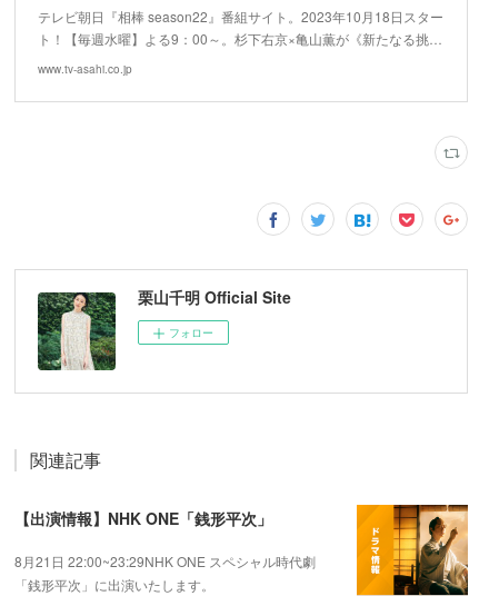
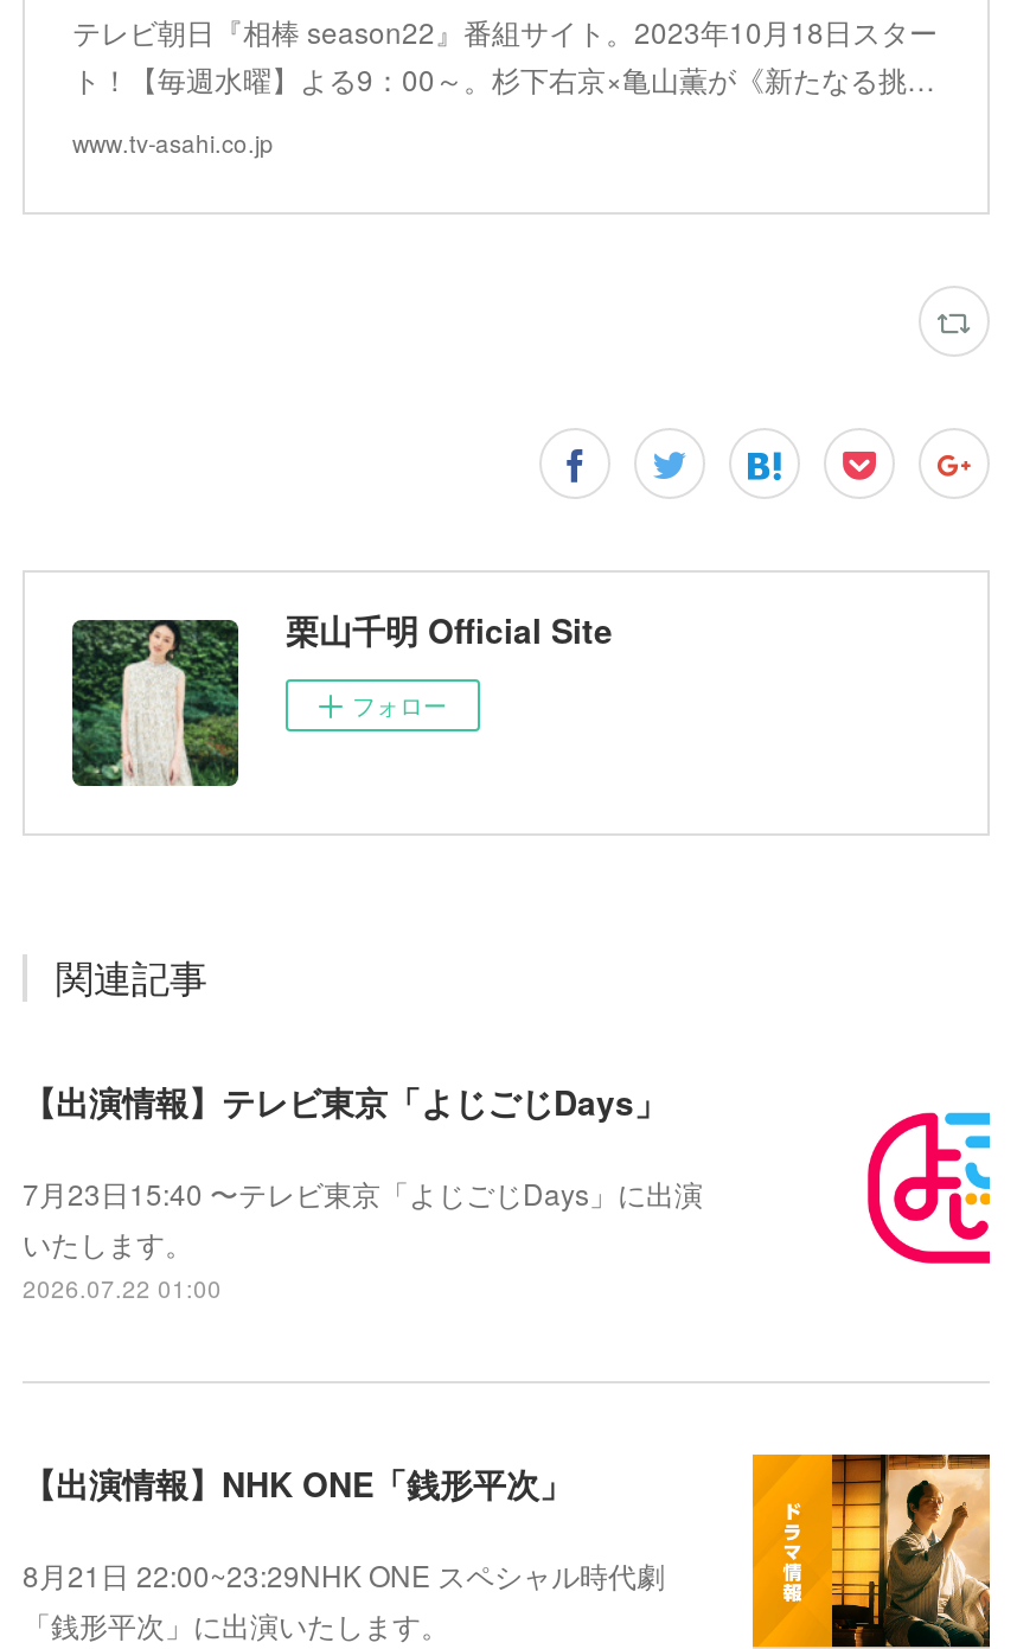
none -> [23,1078,703,1305] 【出演情報】テレビ東京「よじごじDays」 | 7月23日15:40 〜テレビ東京「よじごじDays」に出演 | いたします。 | 2026.07.22 01:00
none -> [864,1111,992,1267] [image]

